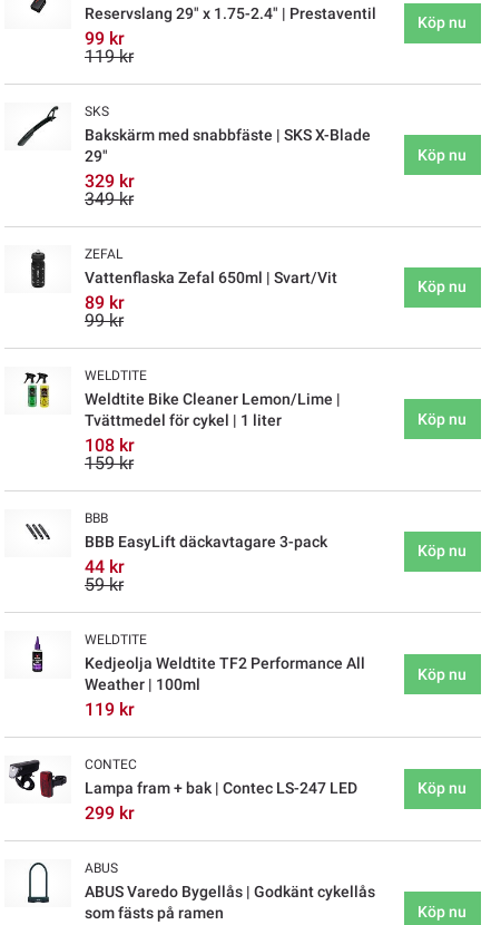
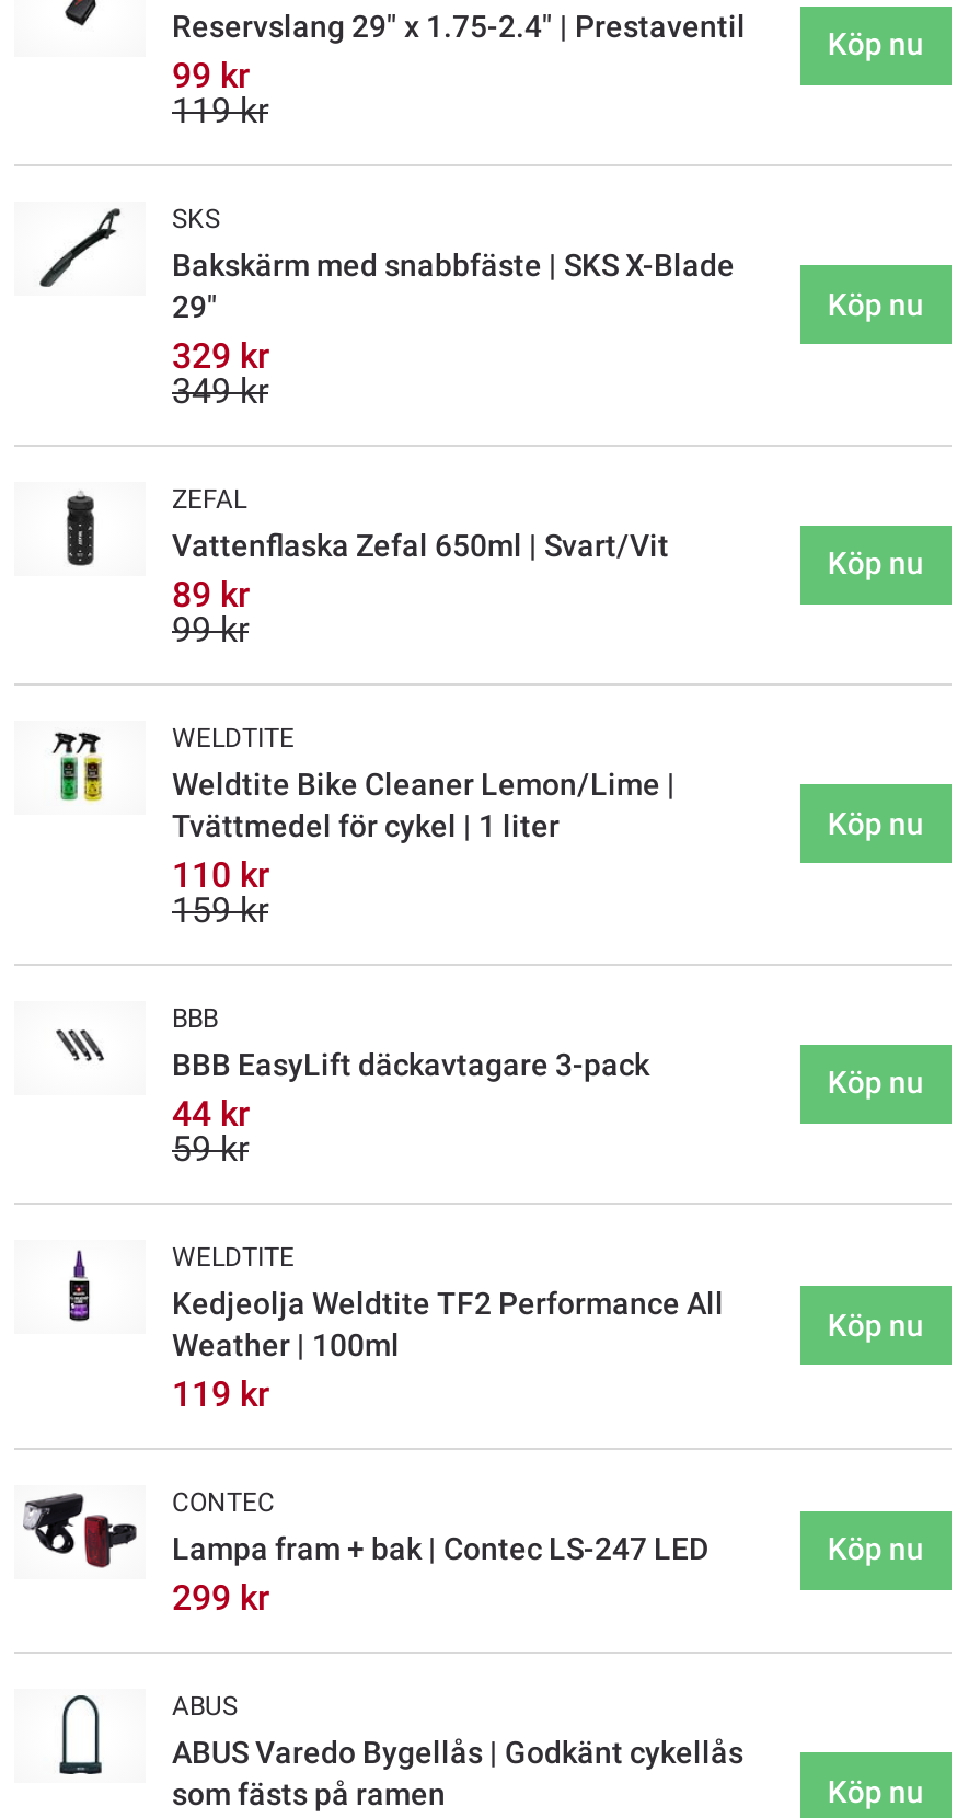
[85,434,135,455] 108 kr -> [172,854,270,895] 110 kr

